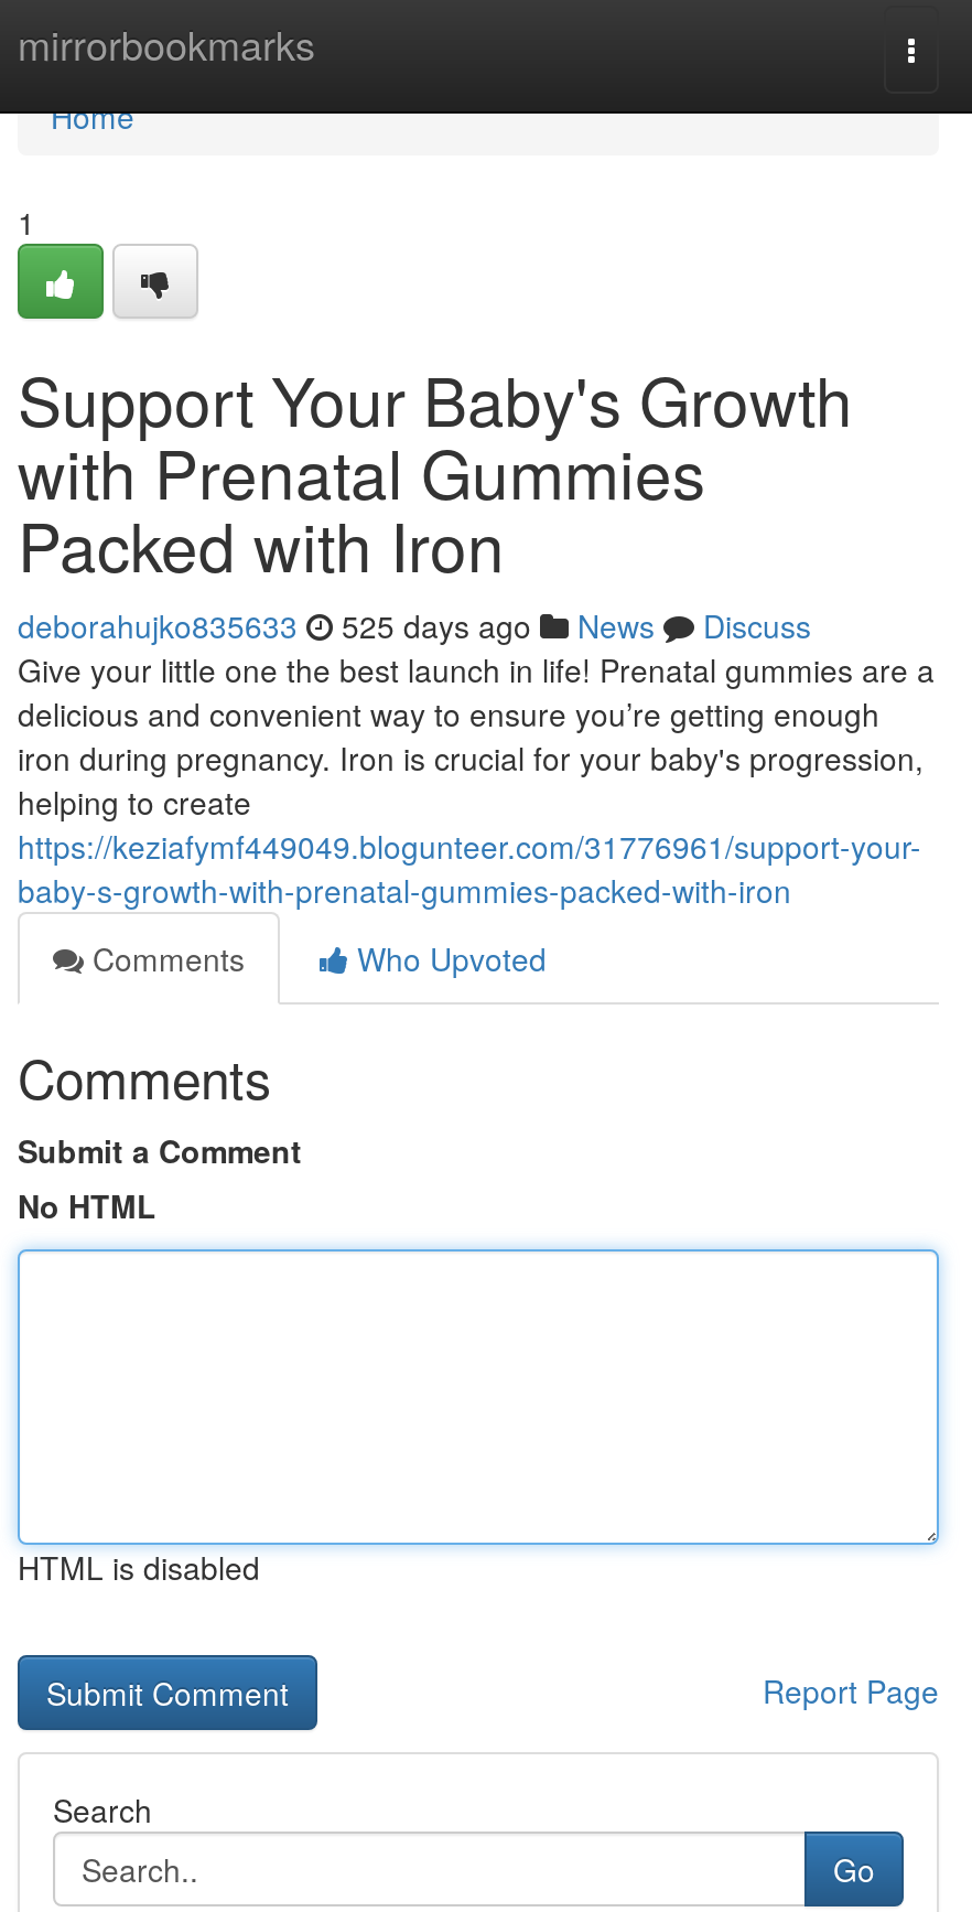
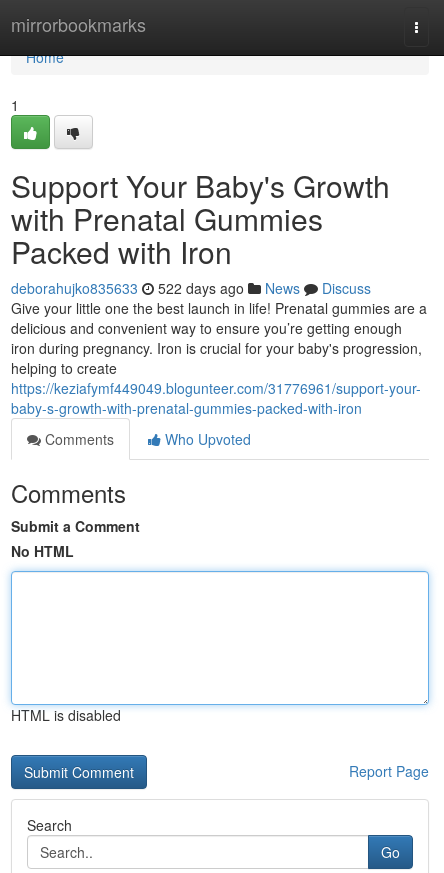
[18,603,811,647] deborahujko835633 525 days ago News Discuss -> [11,278,371,298] deborahujko835633 522 days ago News Discuss

